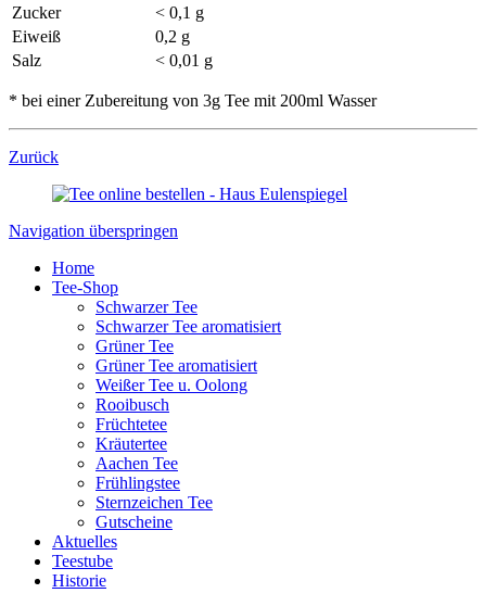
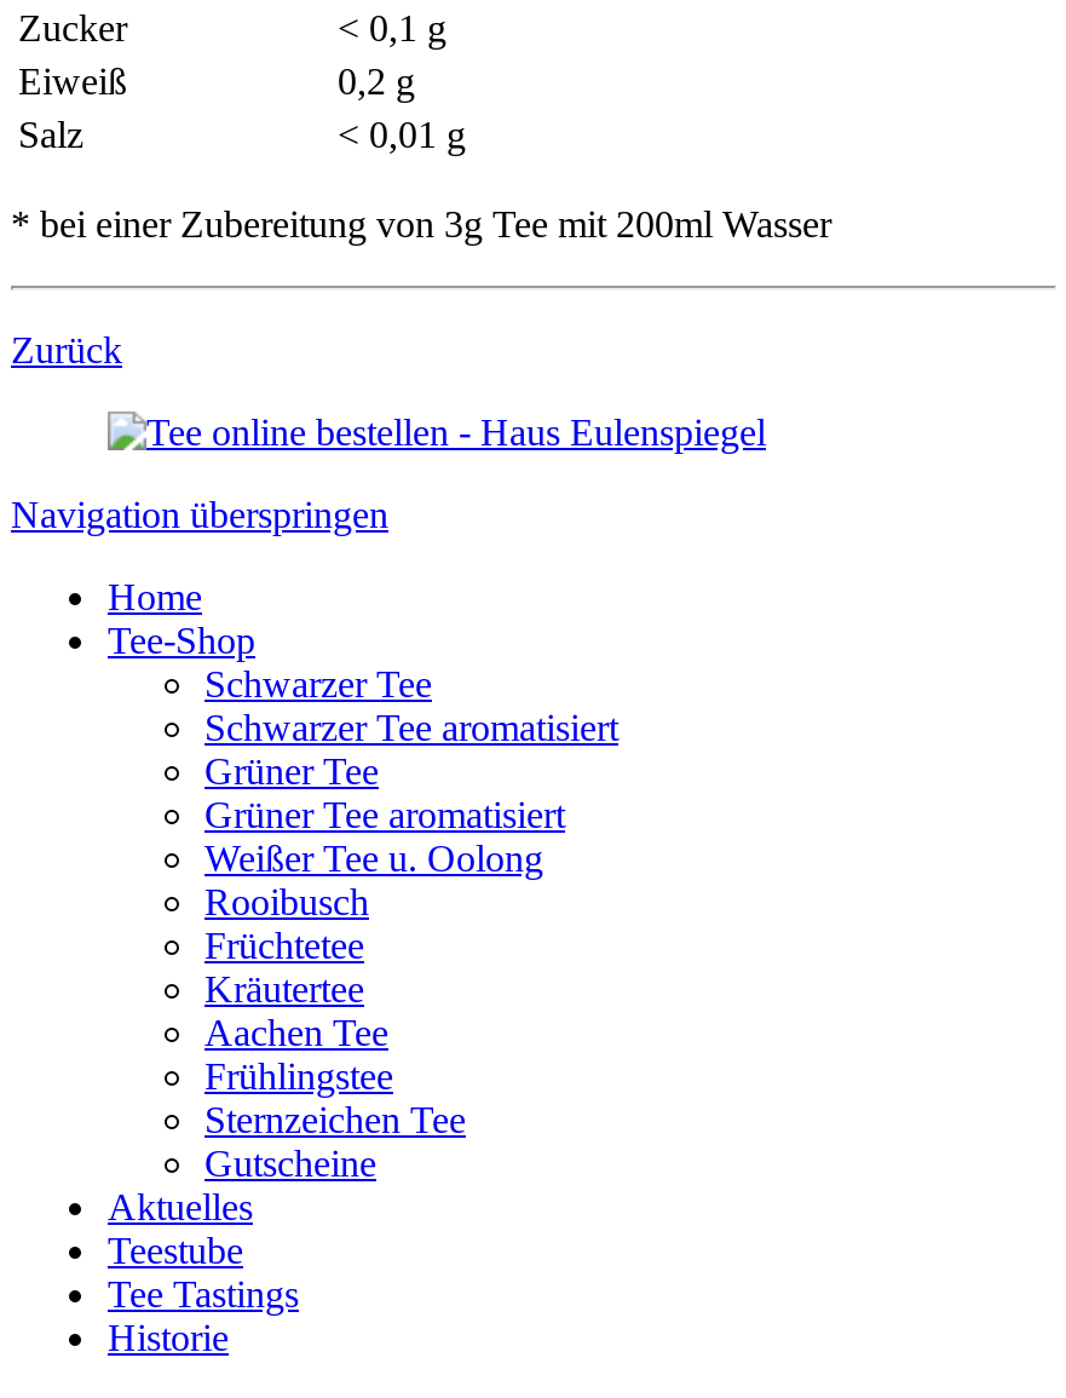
none -> [108,1274,299,1315] Tee Tastings

